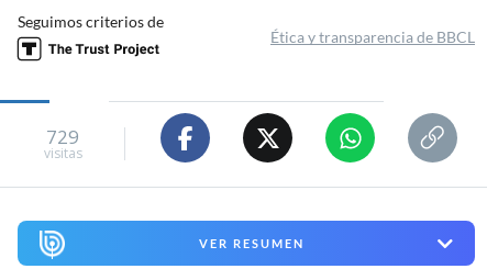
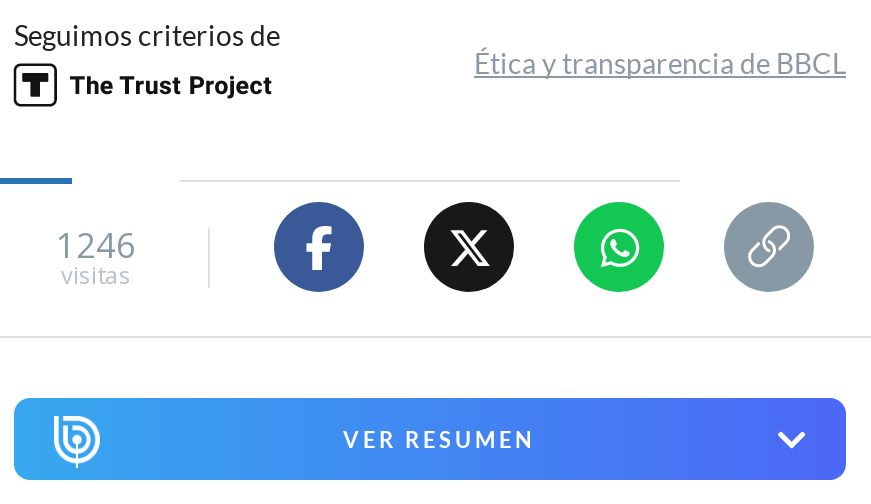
[46,124,79,149] 729 -> [56,222,136,268] 1246

